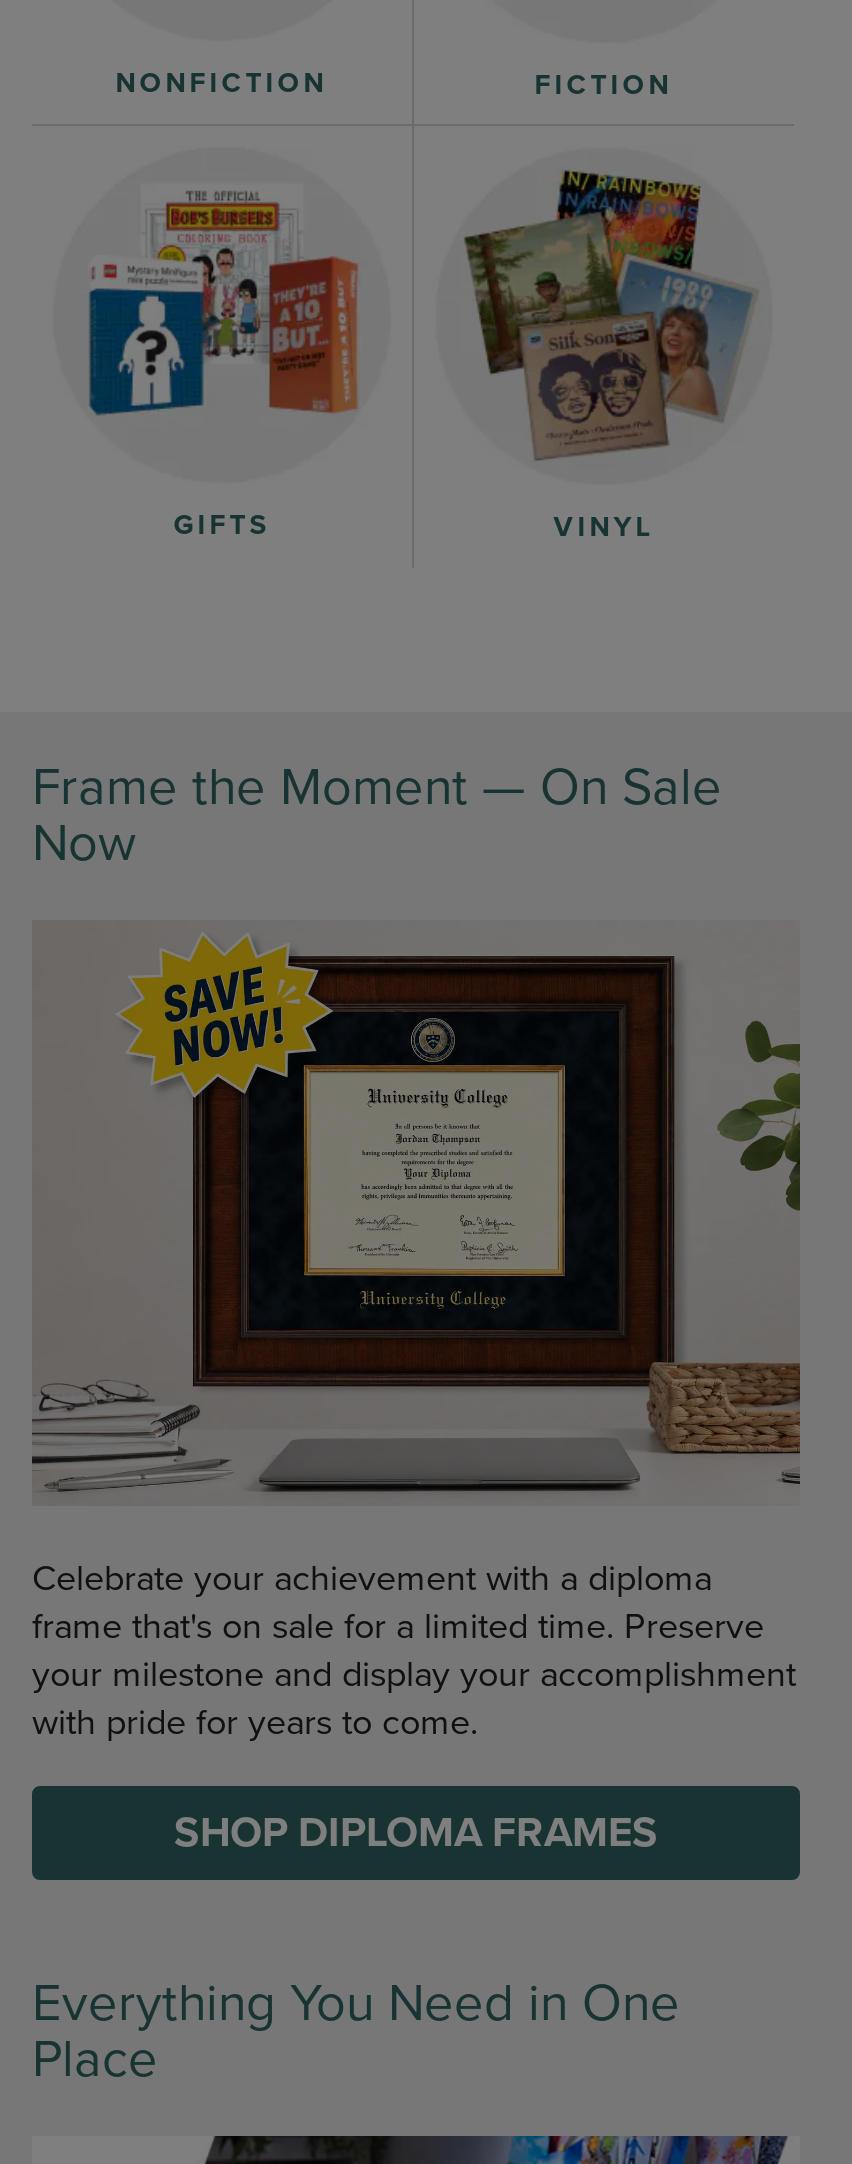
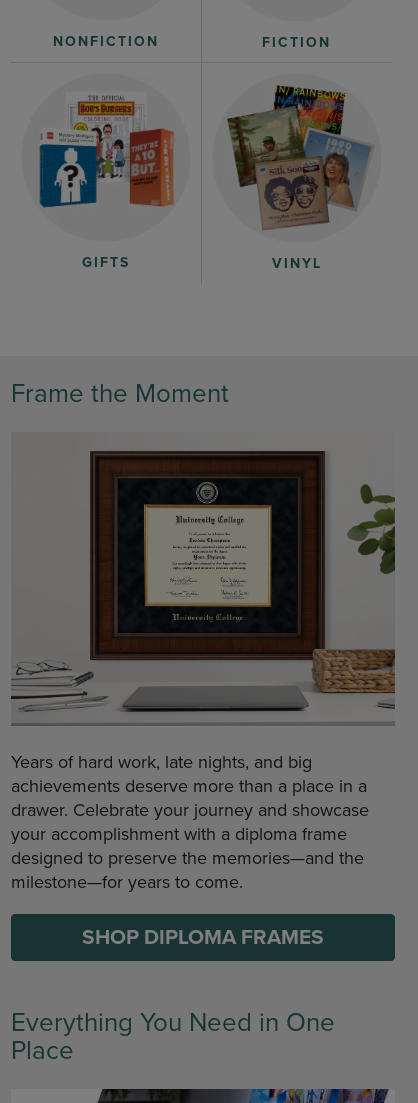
[32,755,722,873] Frame the Moment — On Sale | Now -> [11,378,229,409] Frame the Moment
[32,900,802,1745] [image] | Celebrate your achievement with a diploma | frame that's on sale for a limited time. Preserve | your milestone and display your accomplishment | with pride for years to come. -> [11,449,396,893] [image] | Years of hard work, late nights, and big | achievements deserve more than a place in a | drawer. Celebrate your journey and showcase | your accomplishment with a diploma frame | designed to preserve the memories—and the | milestone—for years to come.

